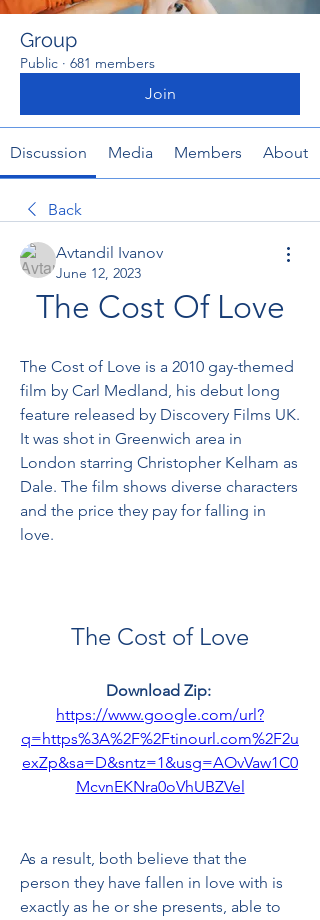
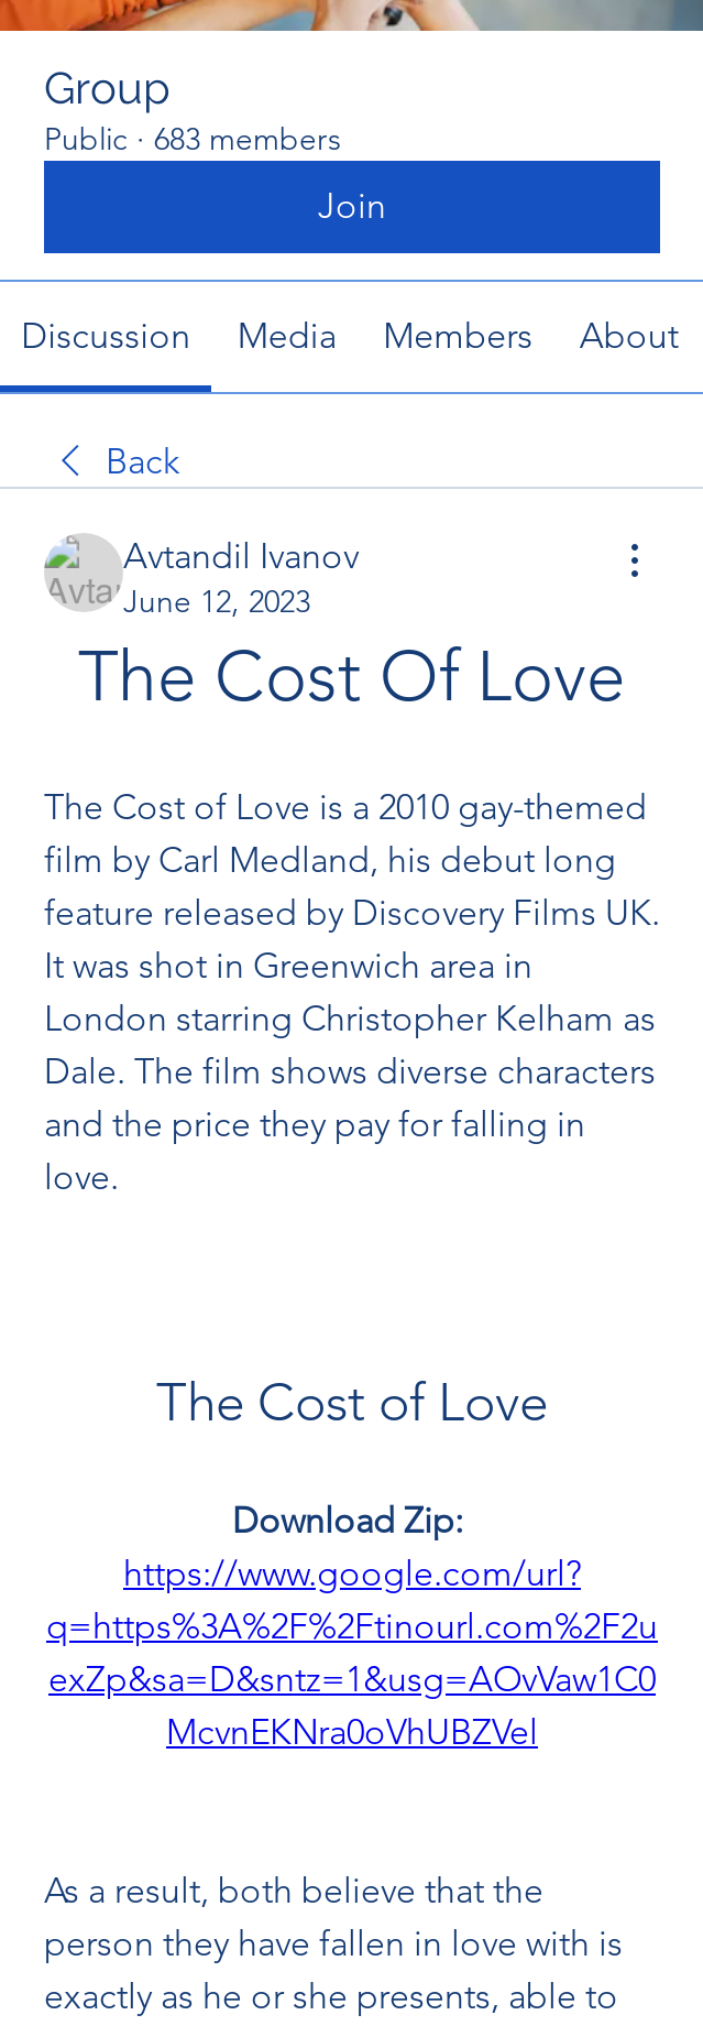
[20,54,155,72] Public · 681 members -> [44,119,341,159] Public · 683 members

